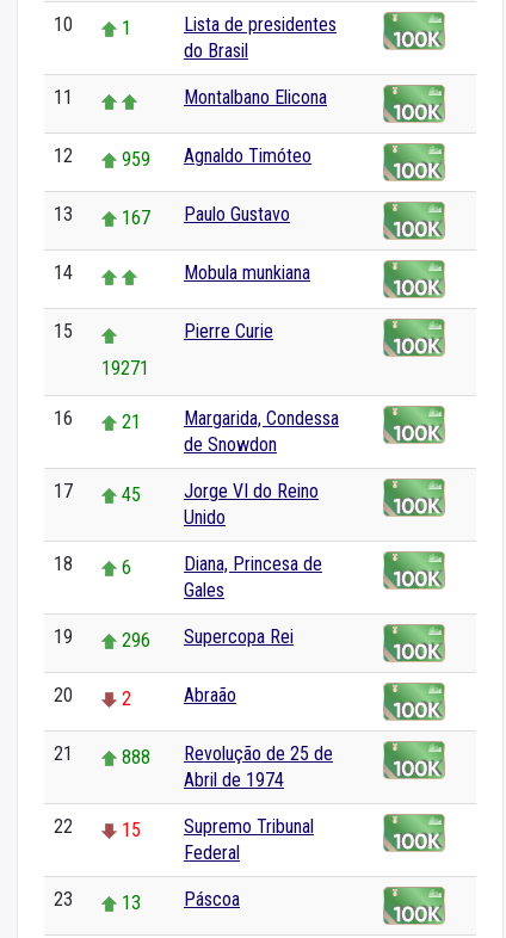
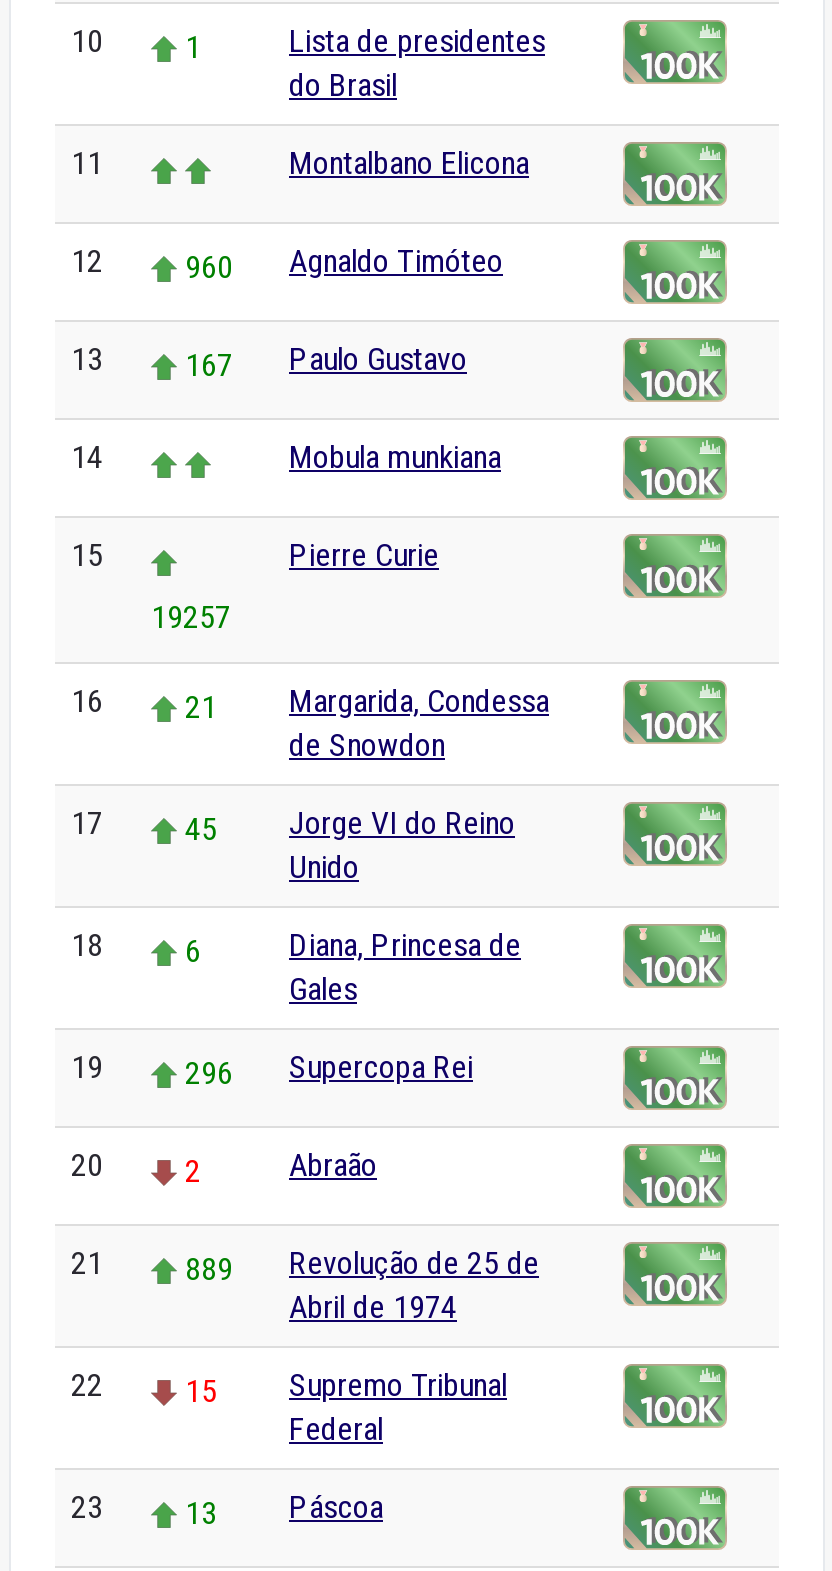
[54,144,311,171] 12 959 Agnaldo Timóteo -> [71,242,503,286] 12 960 Agnaldo Timóteo
[101,357,149,379] 19271 -> [151,598,231,636] 19257
[54,742,333,769] 21 888 Revolução de 25 de -> [71,1244,539,1288] 21 889 Revolução de 25 de

